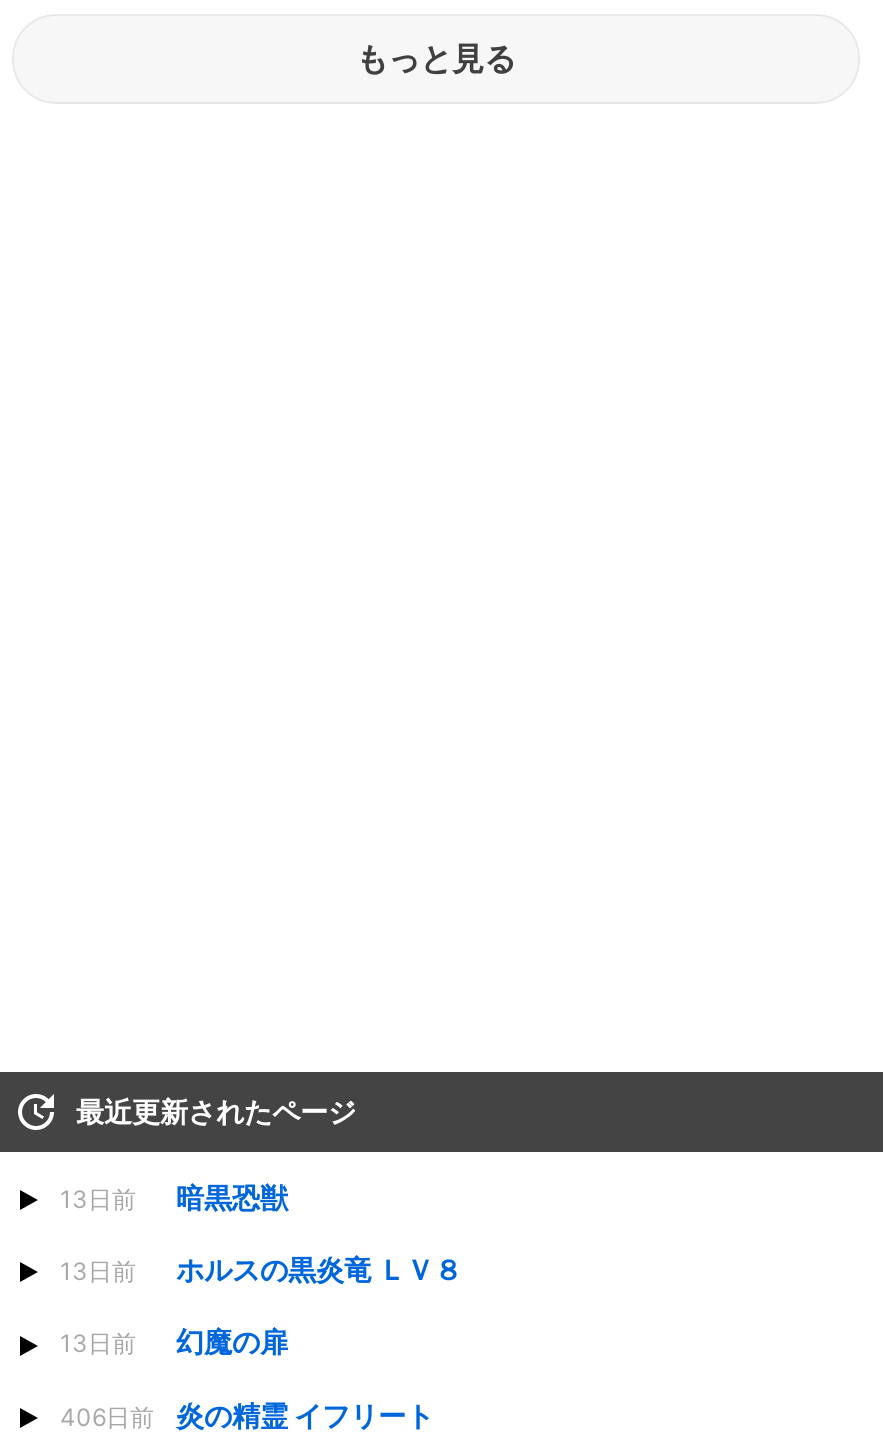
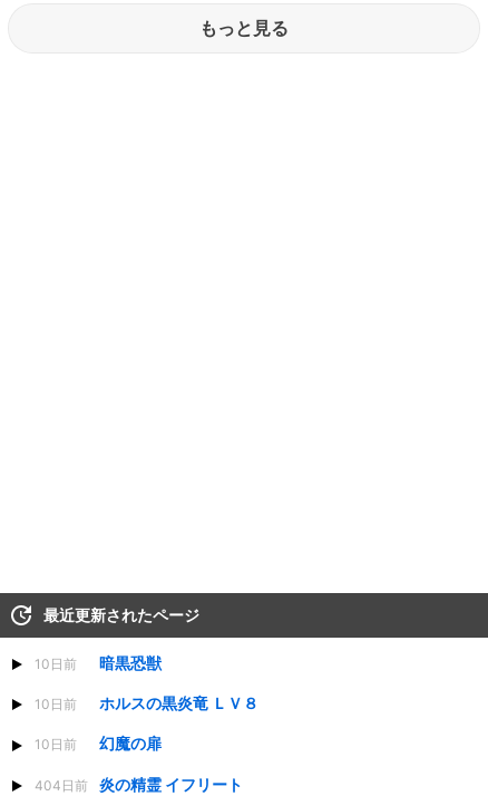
[60,1180,288,1214] 13日前 暗黒恐獣 -> [35,653,162,672] 10日前 暗黒恐獣
[60,1252,462,1286] 13日前 ホルスの黒炎竜 ＬＶ８ -> [35,694,258,713] 10日前 ホルスの黒炎竜 ＬＶ８
[60,1329,136,1359] 13日前 -> [35,736,77,753] 10日前
[60,1397,434,1431] 406日前 炎の精霊 イフリート -> [35,774,243,793] 404日前 炎の精霊 イフリート

